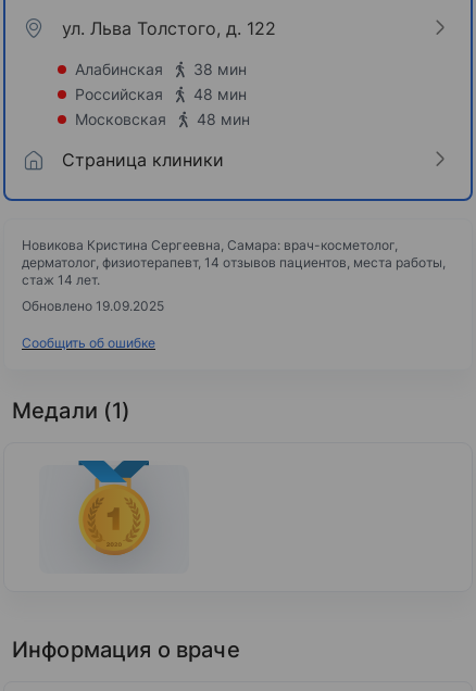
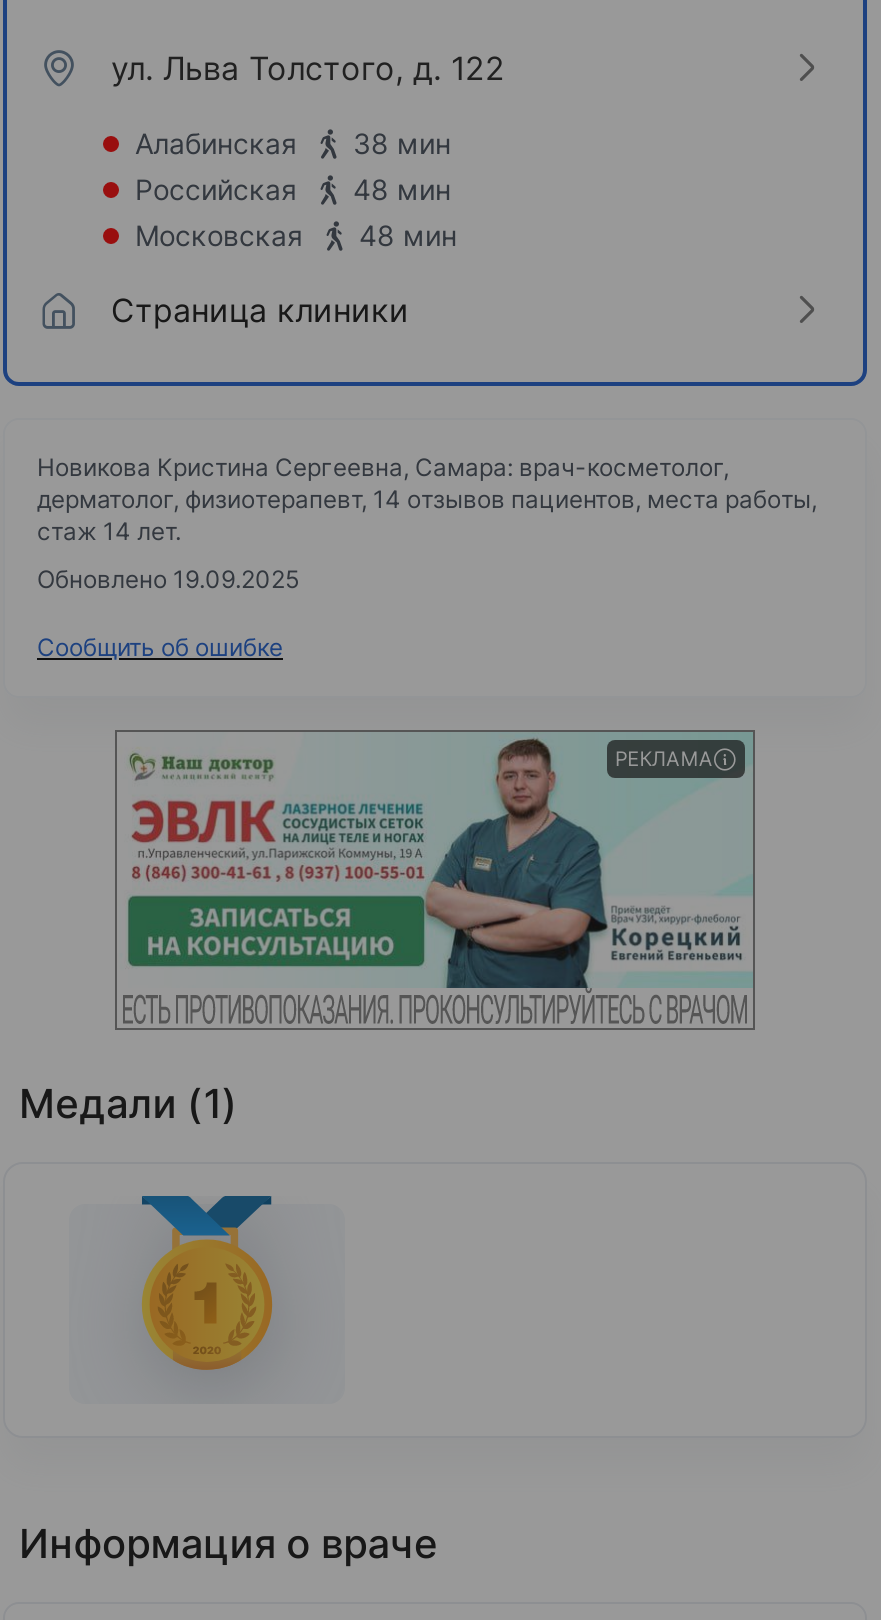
none -> [113,728,757,1030] [image] | РЕКЛАМА

